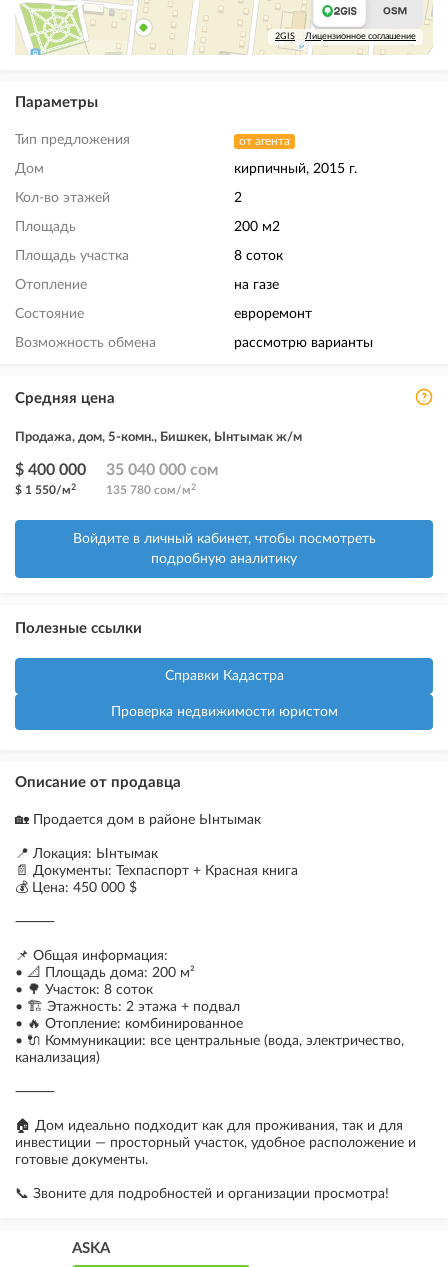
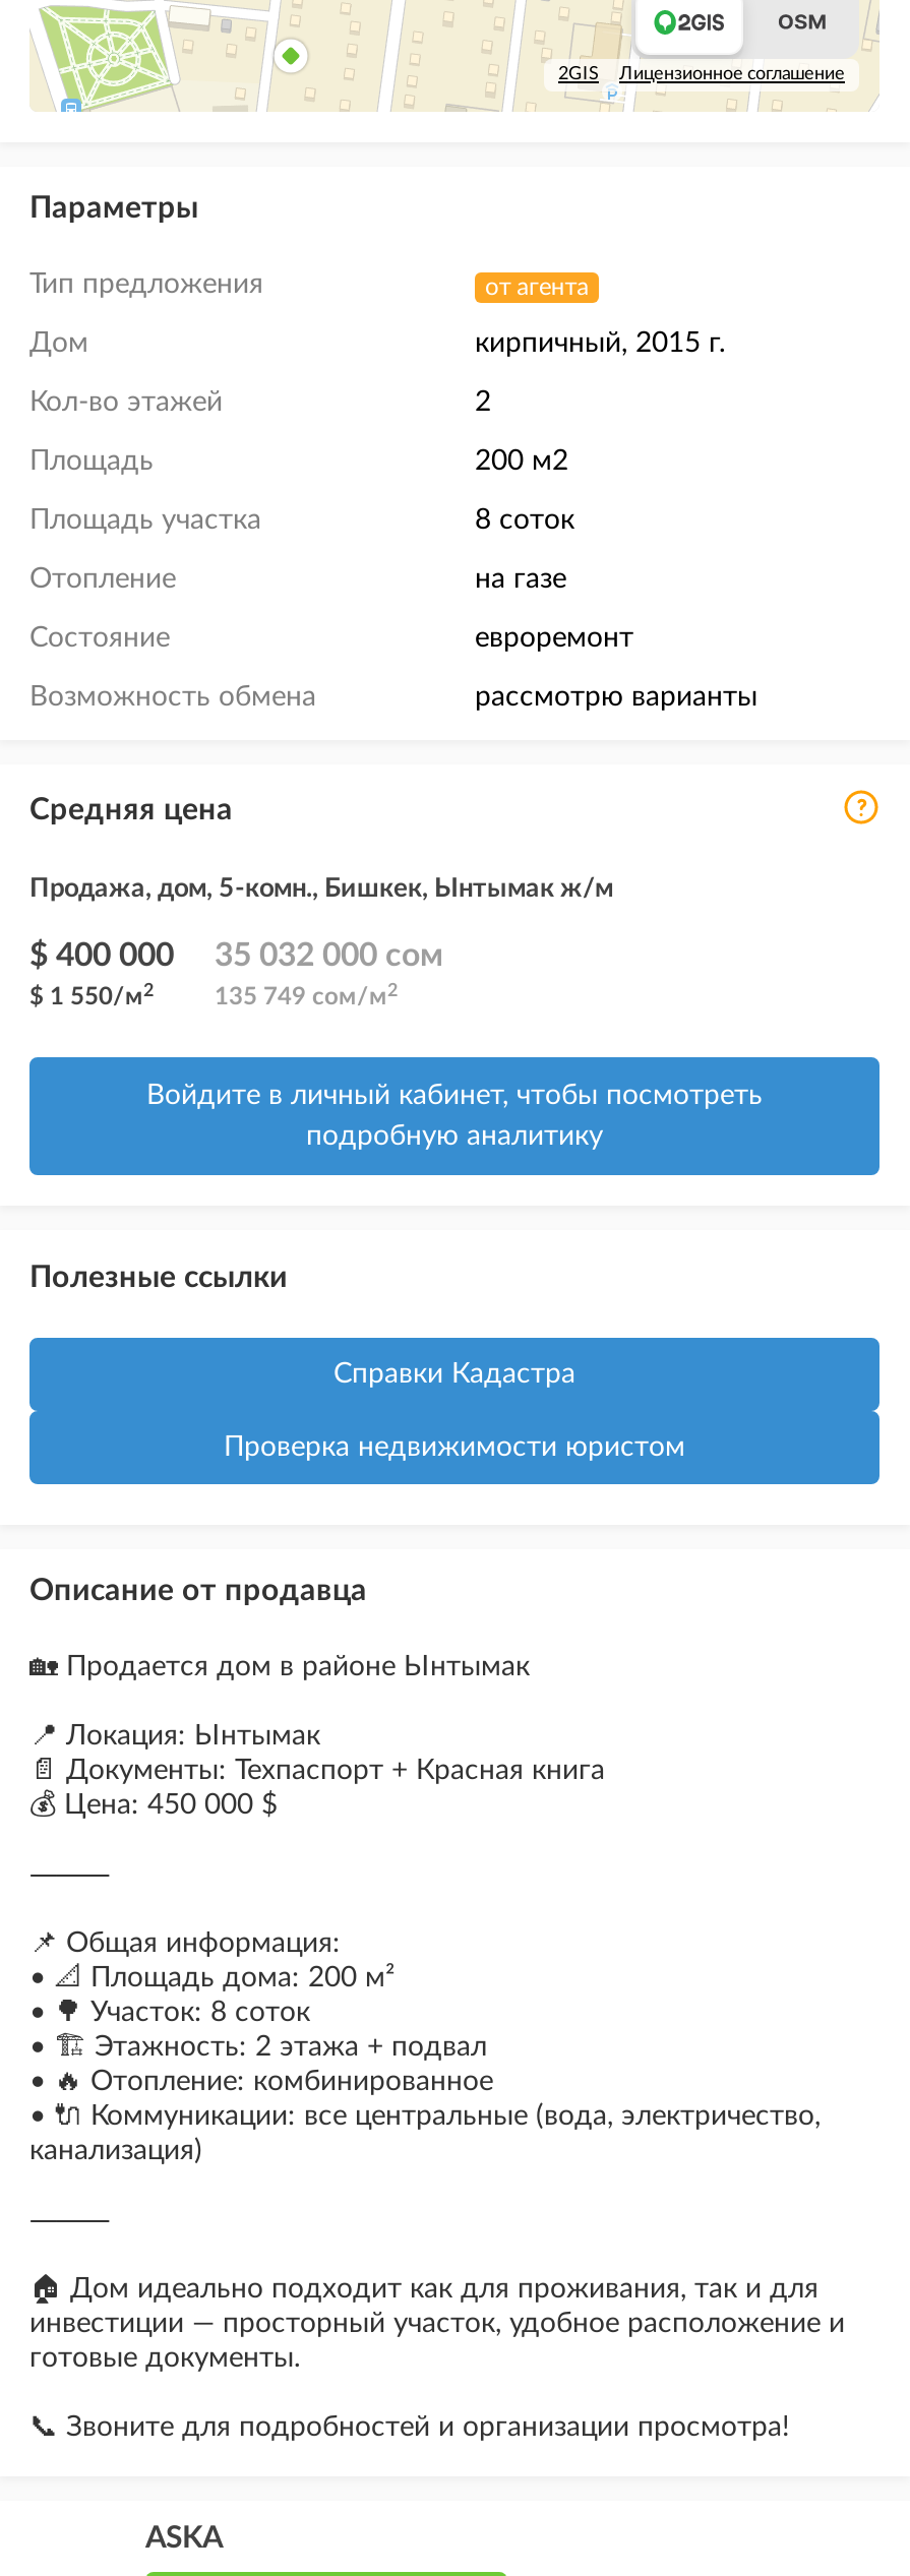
[15,462,218,478] $ 400 000 35 040 000 сом -> [29,939,442,972] $ 400 000 35 032 000 сом
[106,482,196,496] 135 780 сом/м2 -> [215,981,398,1008] 135 749 сом/м2

